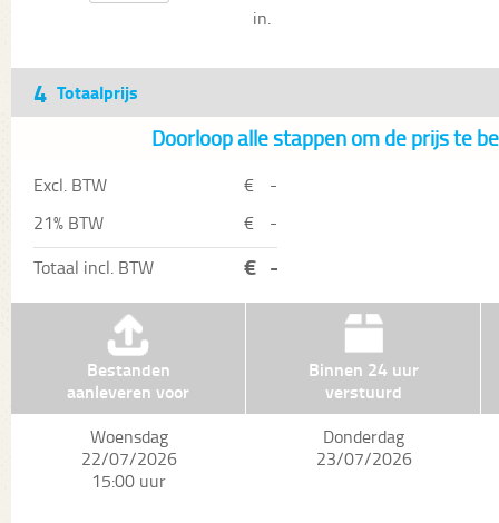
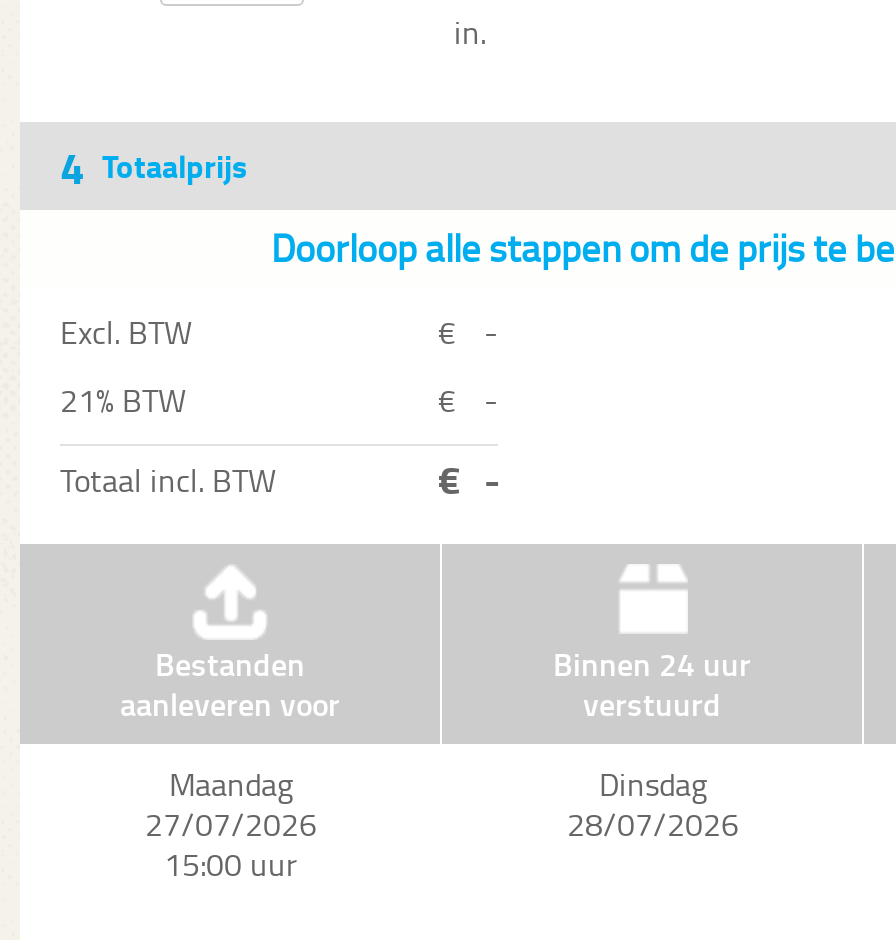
[81,423,177,470] Woensdag | 22/07/2026 -> [145,761,317,845] Maandag | 27/07/2026
[316,423,412,470] Donderdag | 23/07/2026 -> [567,761,739,845] Dinsdag | 28/07/2026

